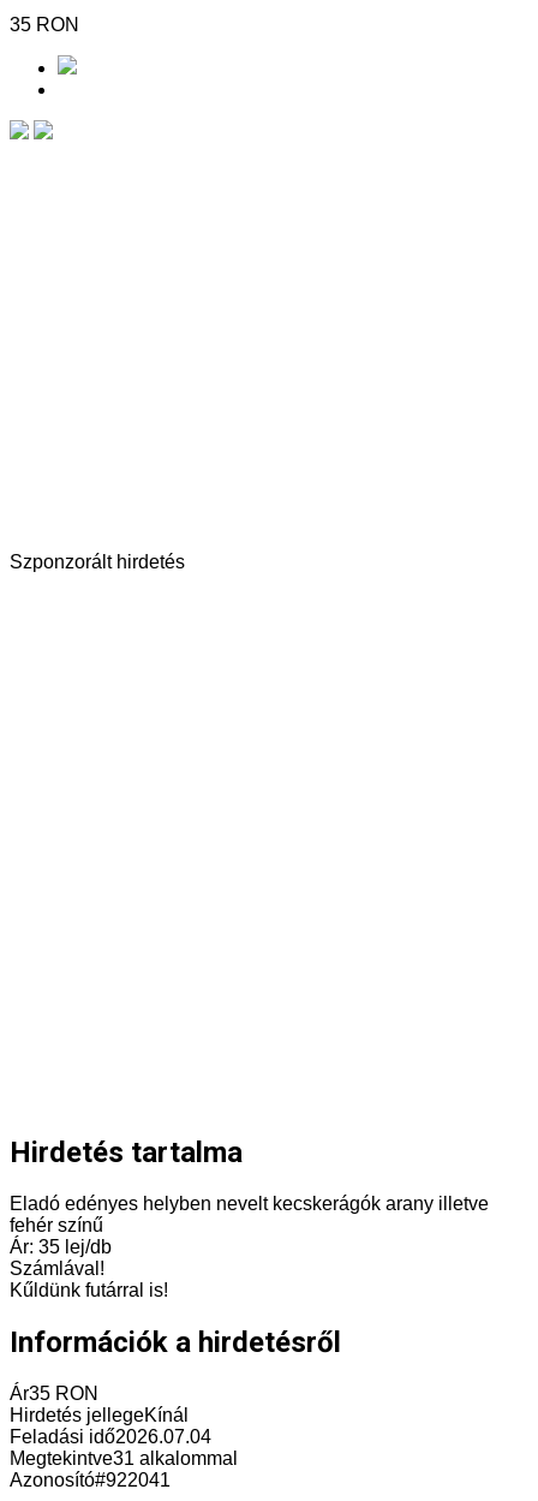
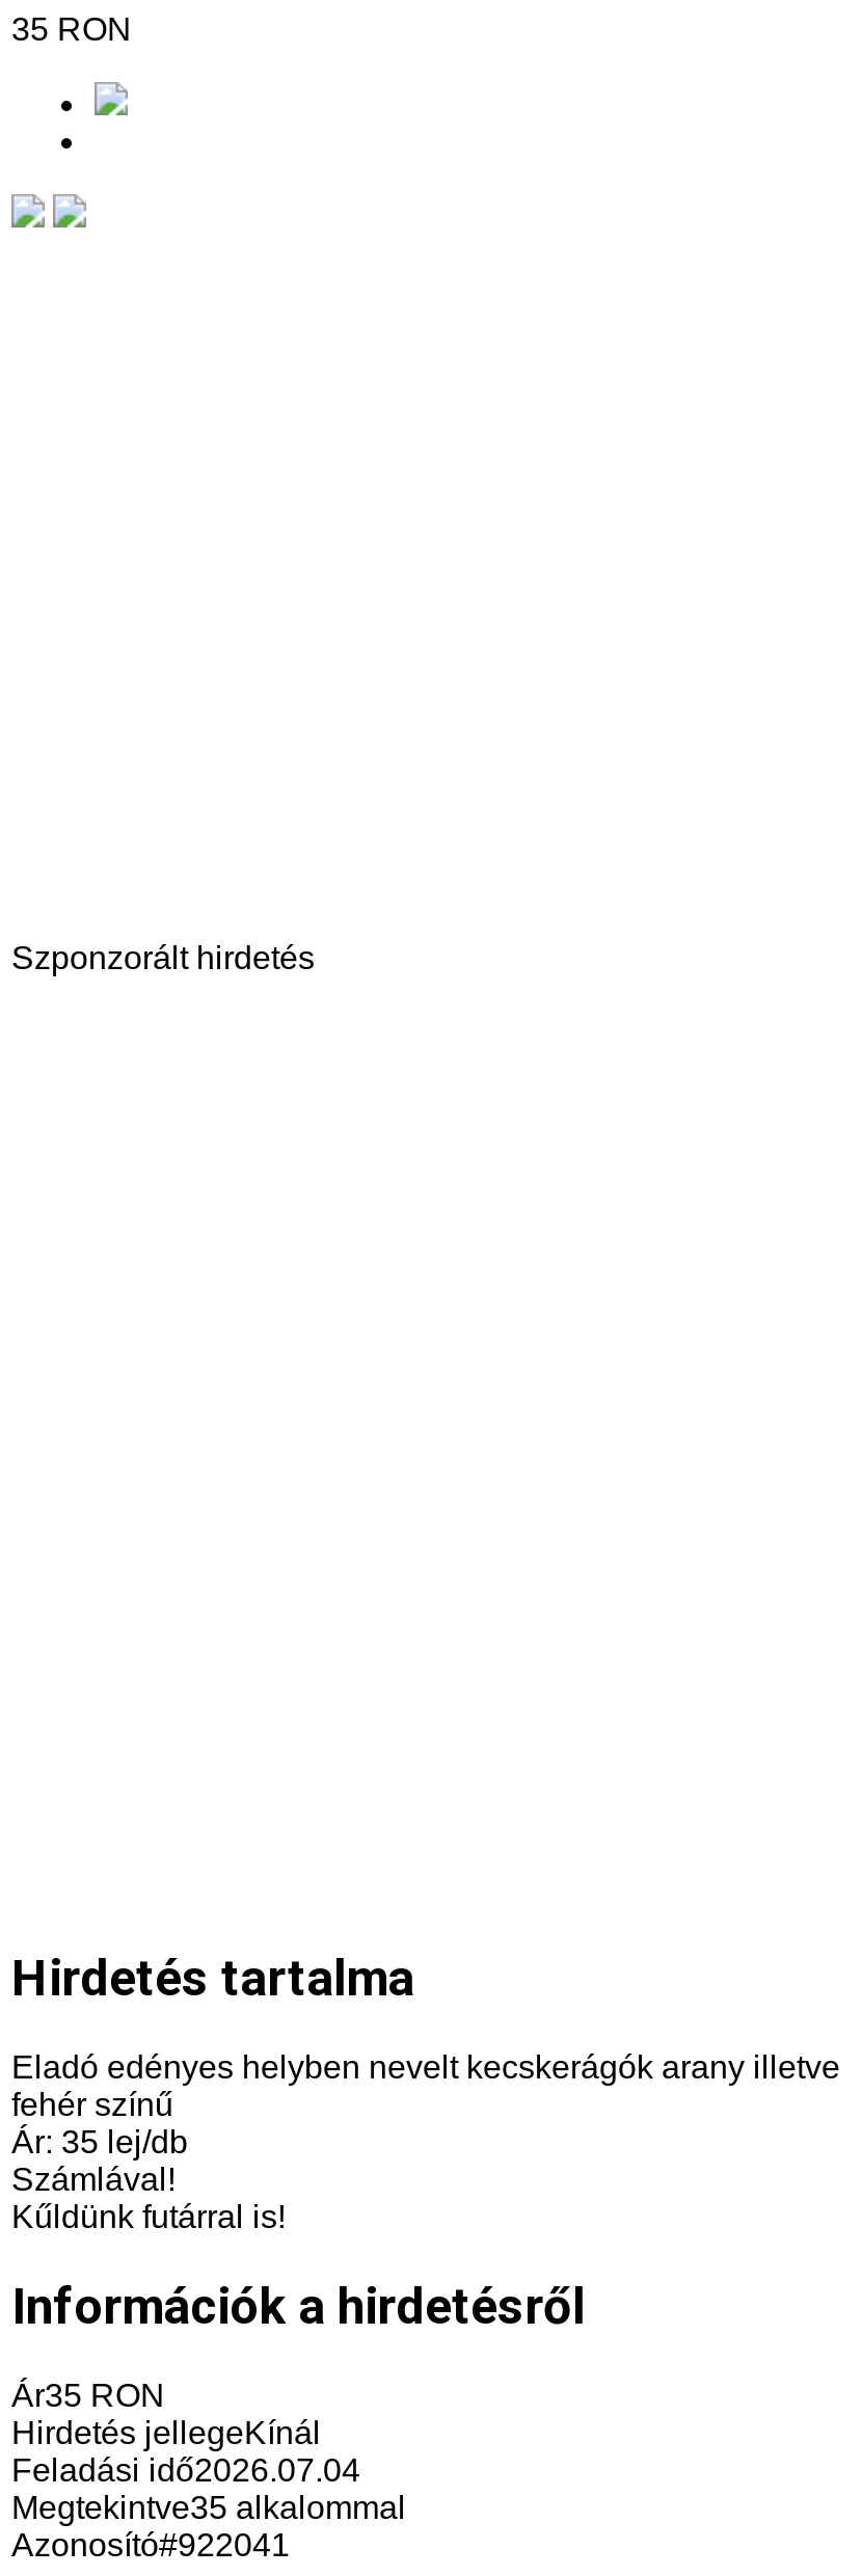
[10,1448,238,1468] Megtekintve31 alkalommal -> [11,2489,406,2524] Megtekintve35 alkalommal

